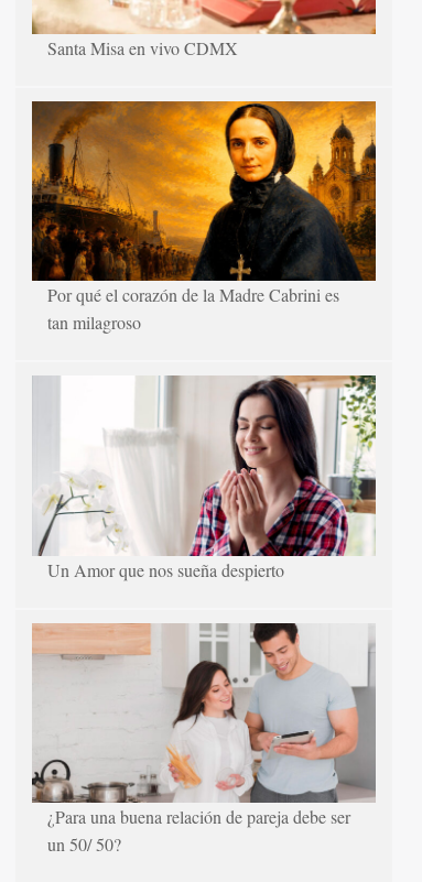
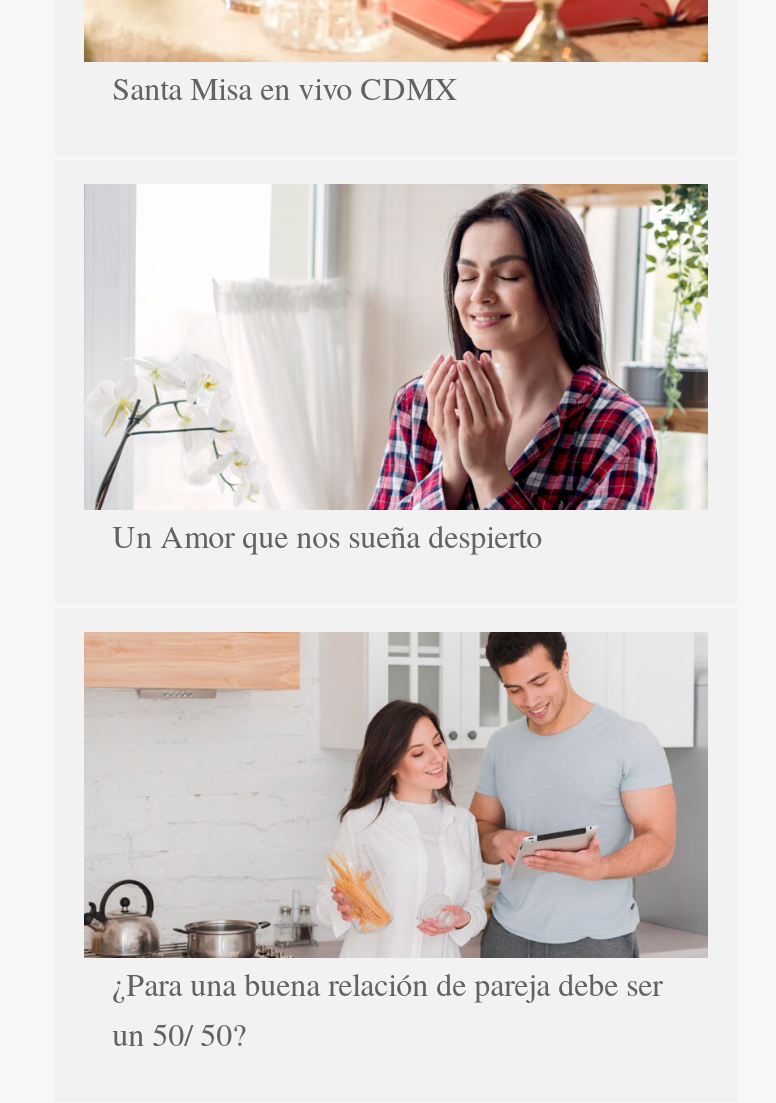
[31,100,377,334] [image] | Por qué el corazón de la Madre Cabrini es | tan milagroso -> none

